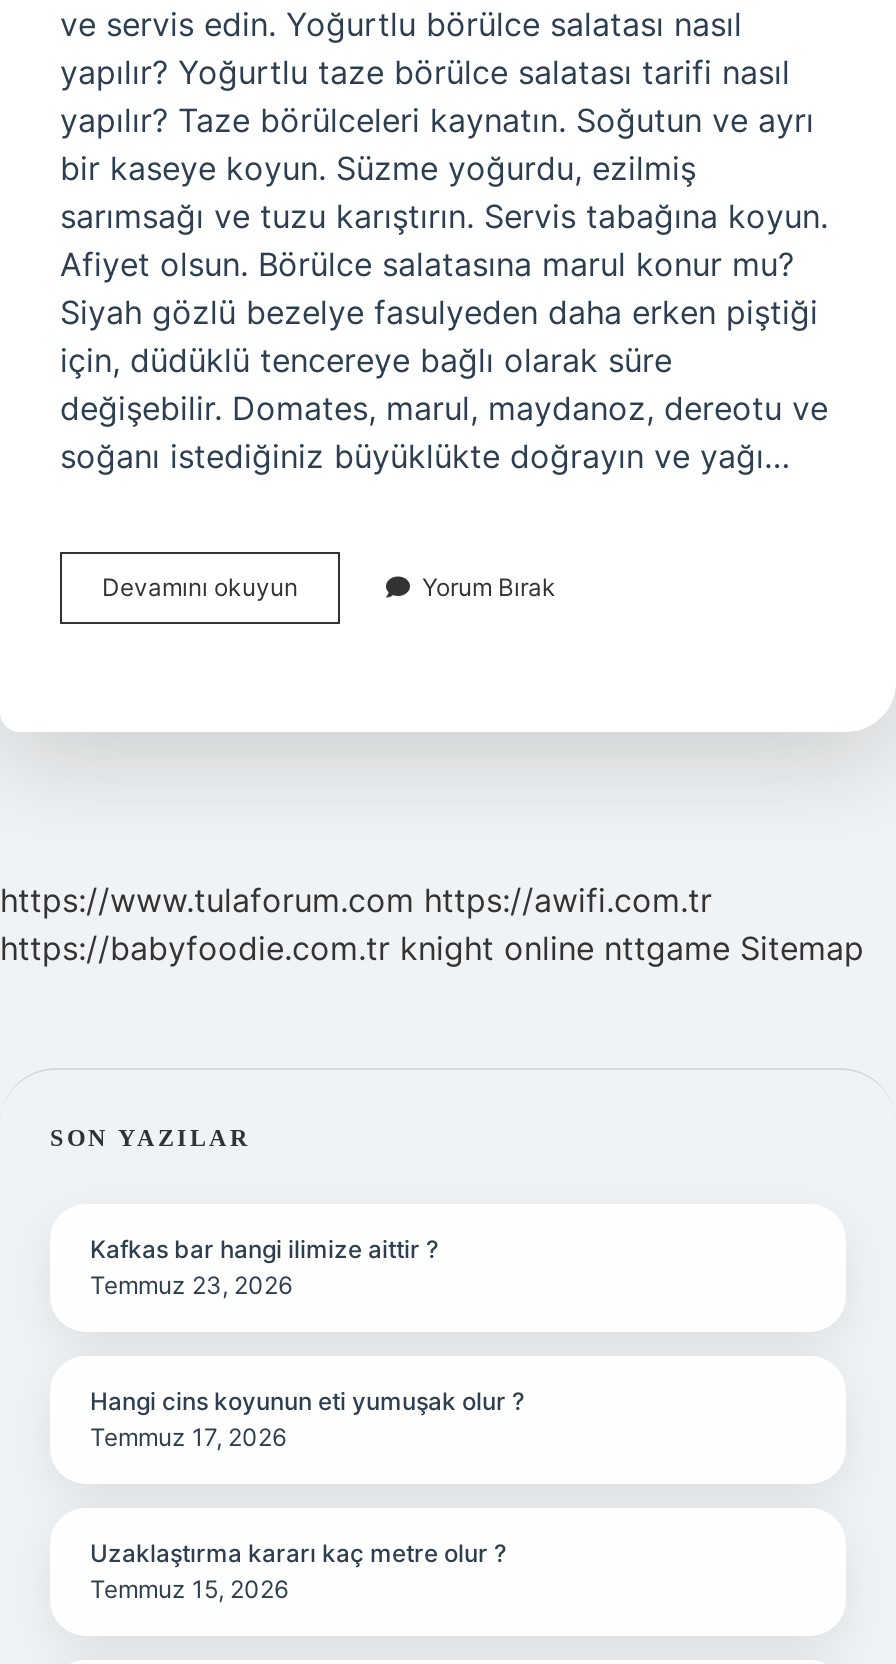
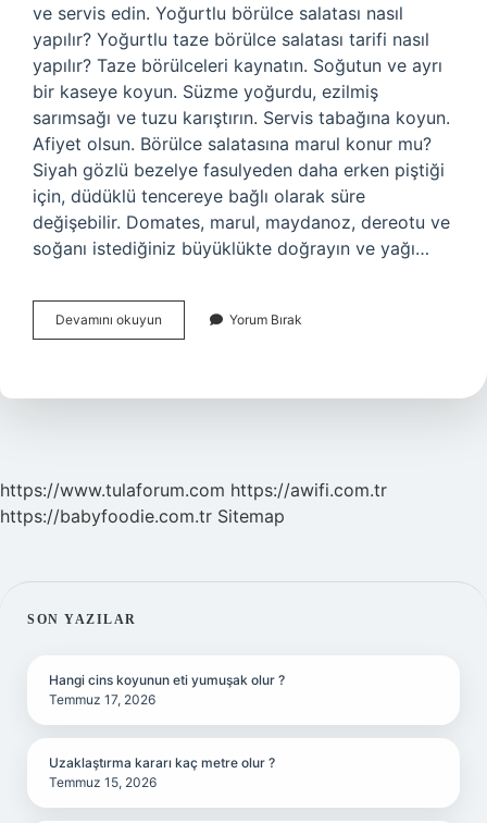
[0,928,864,968] https://babyfoodie.com.tr knight online nttgame Sitemap -> [0,505,285,527] https://babyfoodie.com.tr Sitemap
[90,1234,438,1300] Kafkas bar hangi ilimize aittir ? | Temmuz 23, 2026 -> none

